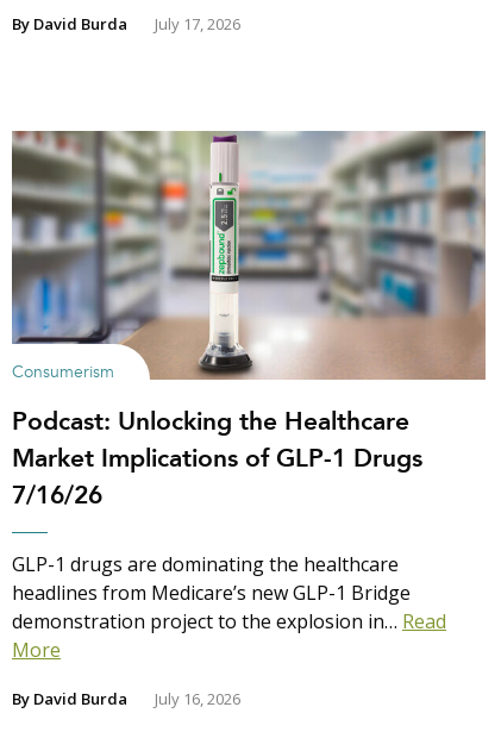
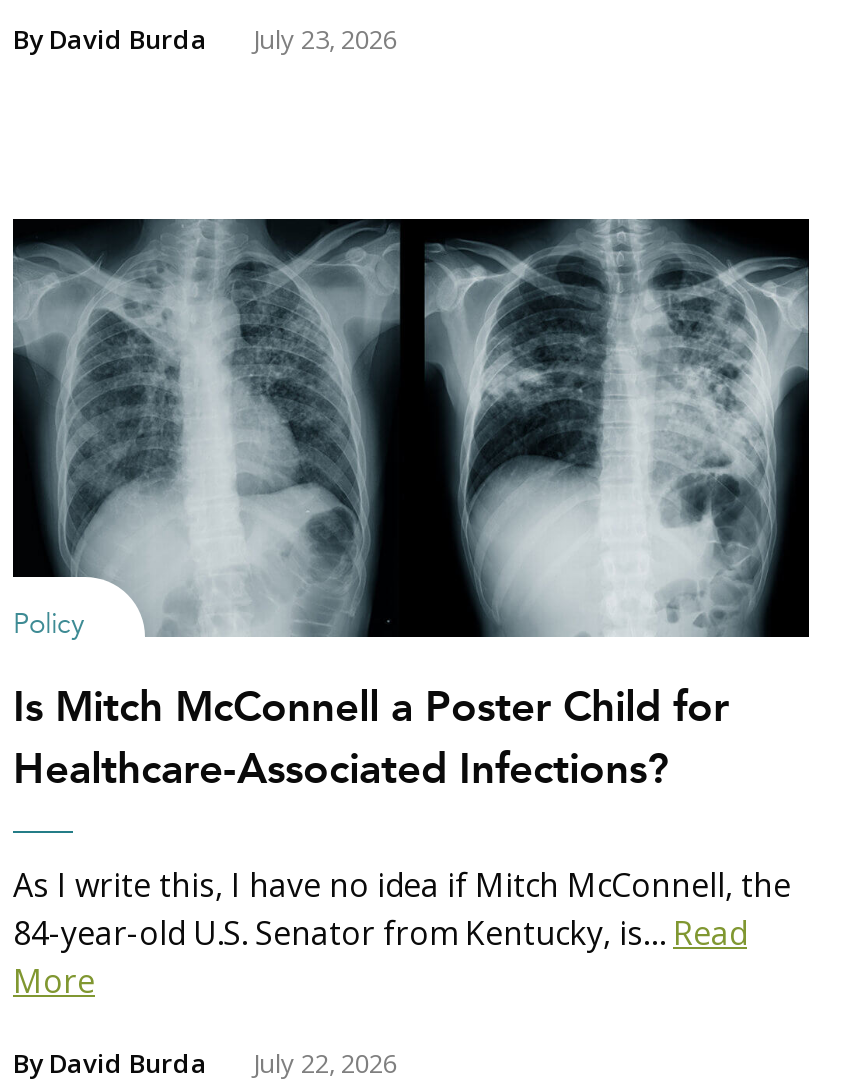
[12,13,240,35] By David Burda July 17, 2026 -> [13,22,397,58] By David Burda July 23, 2026
[11,130,487,634] [image] | Consumerism | Podcast: Unlocking the Healthcare | Market Implications of GLP-1 Drugs | 7/16/26 | GLP-1 drugs are dominating the healthcare | headlines from Medicare’s new GLP-1 Bridge | demonstration project to the explosion in… Read -> [11,217,809,954] [image] | Policy | Is Mitch McConnell a Poster Child for | Healthcare-Associated Infections? | As I write this, I have no idea if Mitch McConnell, the | 84-year-old U.S. Senator from Kentucky, is… Read
[12,687,240,709] By David Burda July 16, 2026 -> [13,1044,397,1080] By David Burda July 22, 2026

